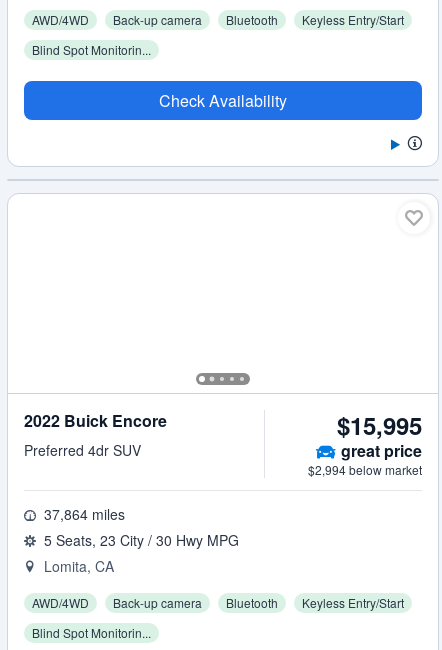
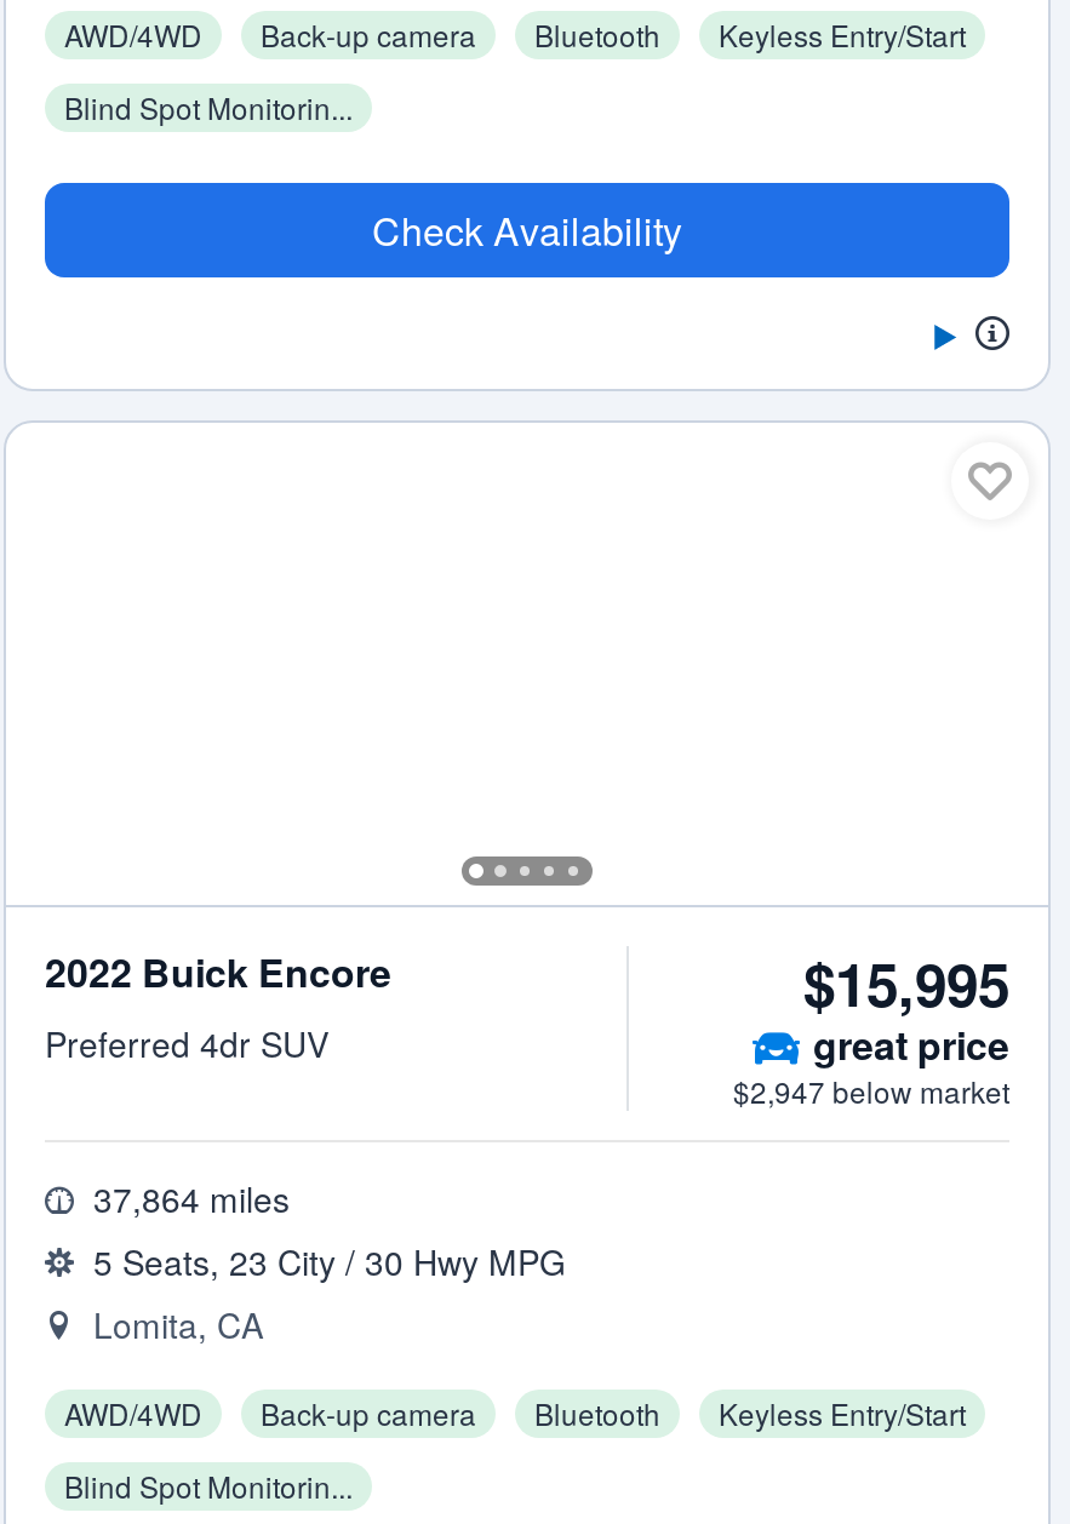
[308,461,422,478] $2,994 below market -> [733,1070,1009,1111] $2,947 below market

